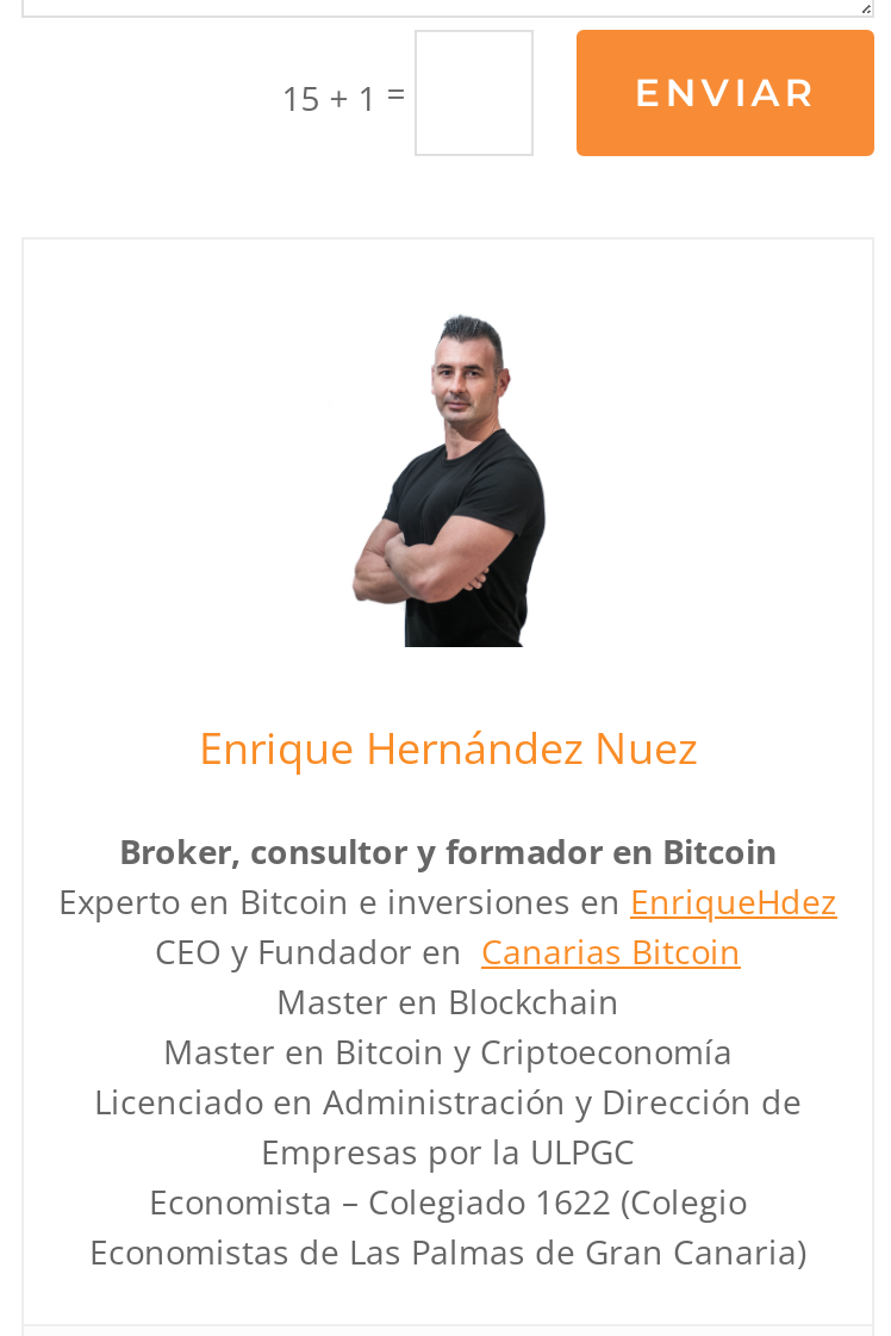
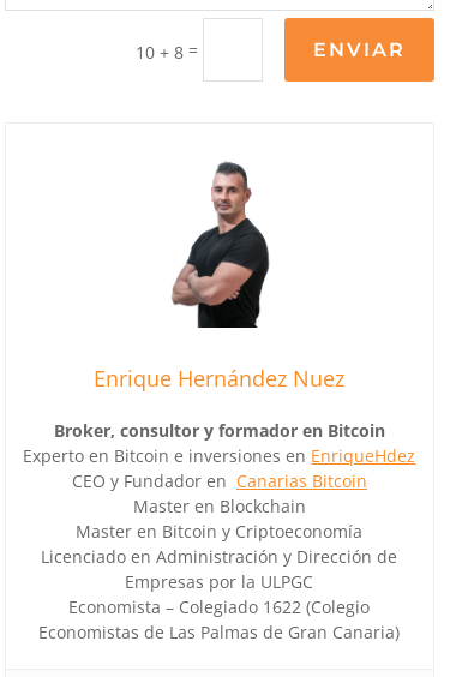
[282,70,415,120] 15 + 1 = -> [136,38,203,63] 10 + 8 =

